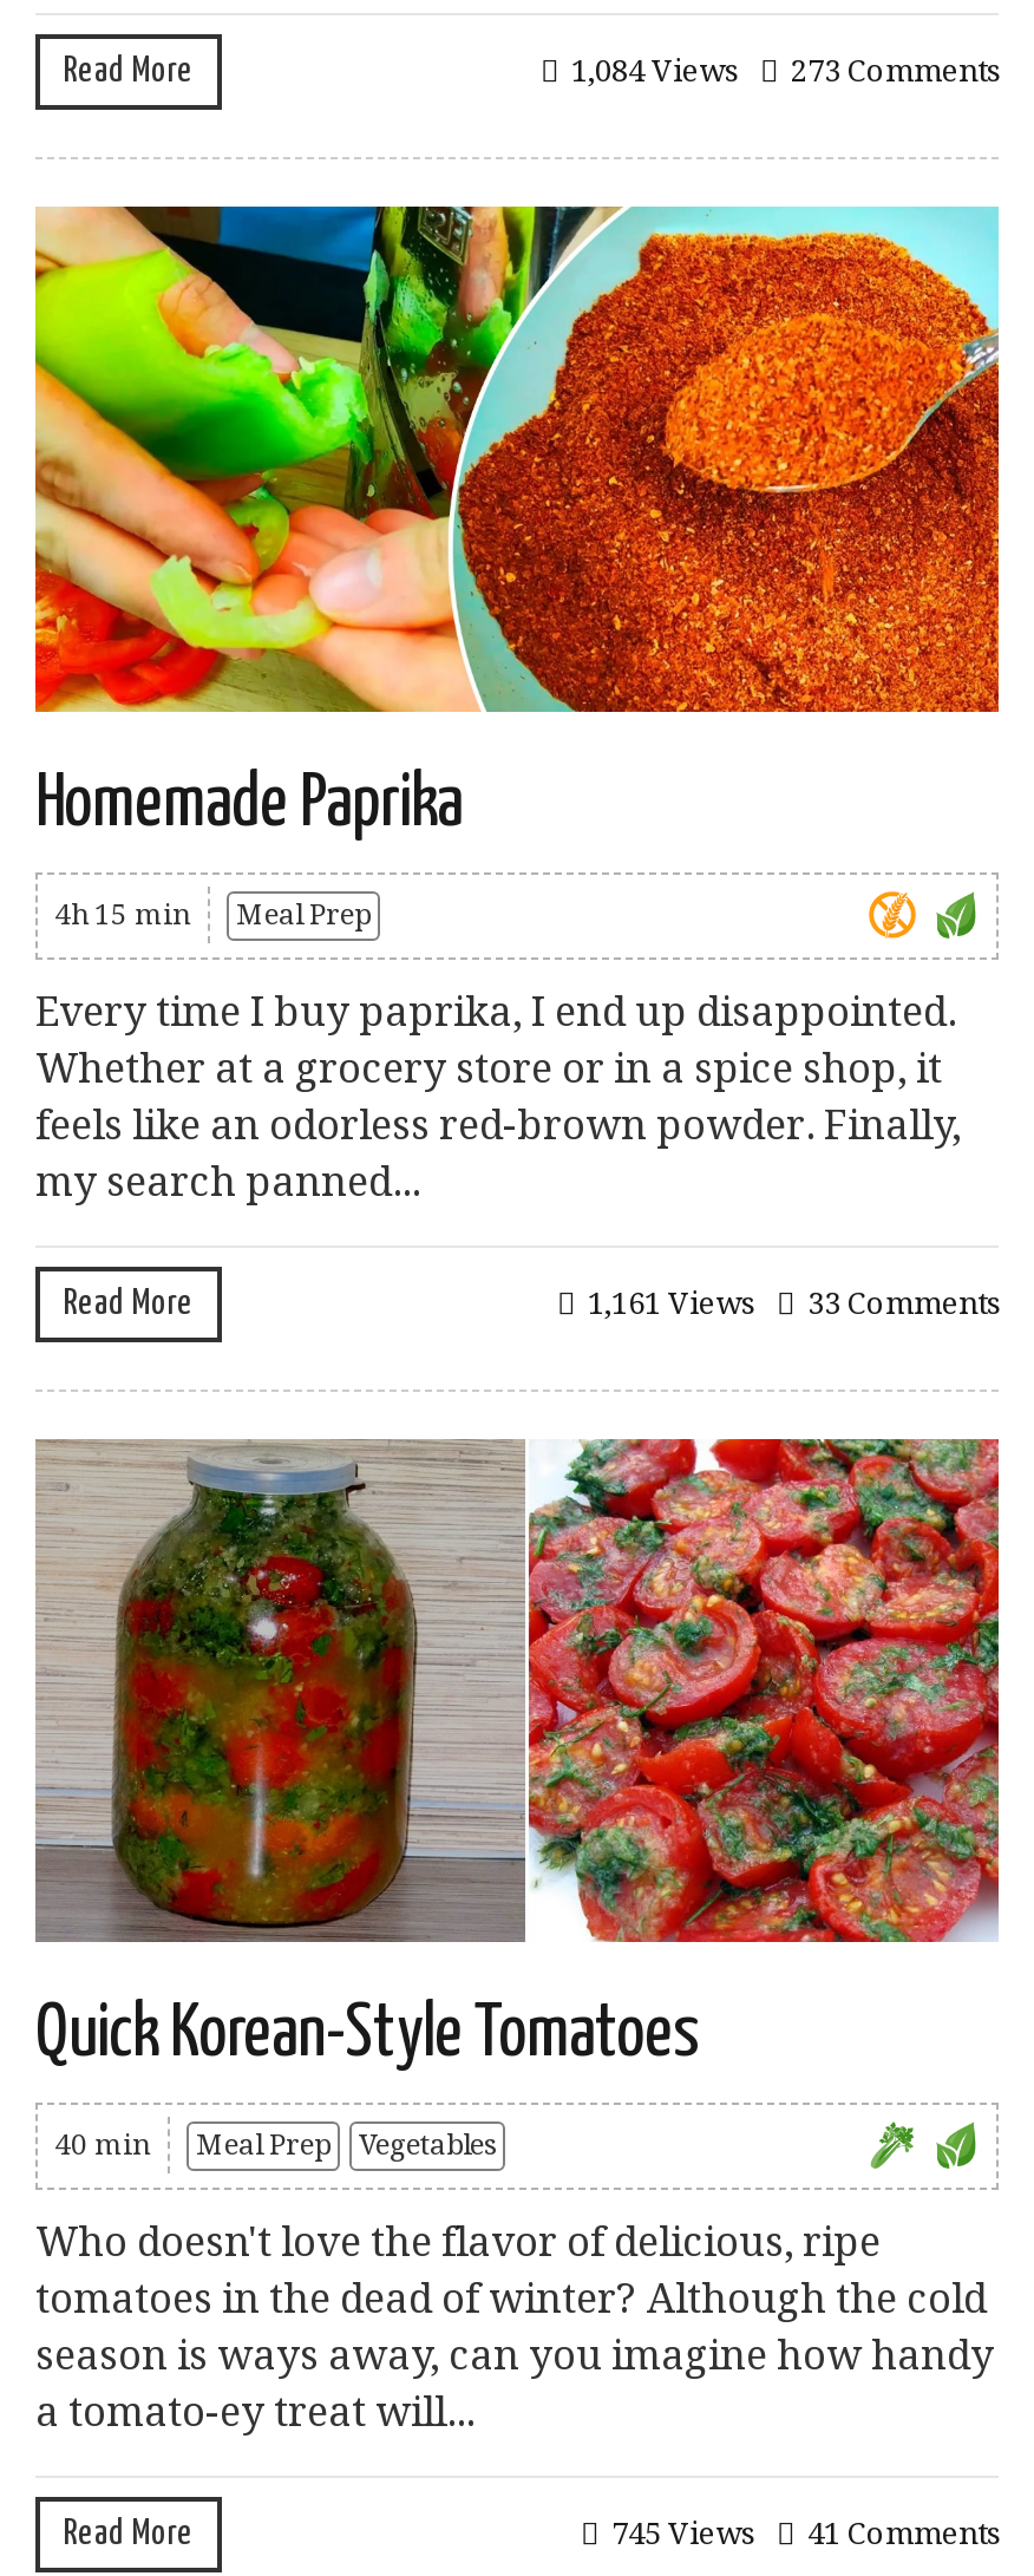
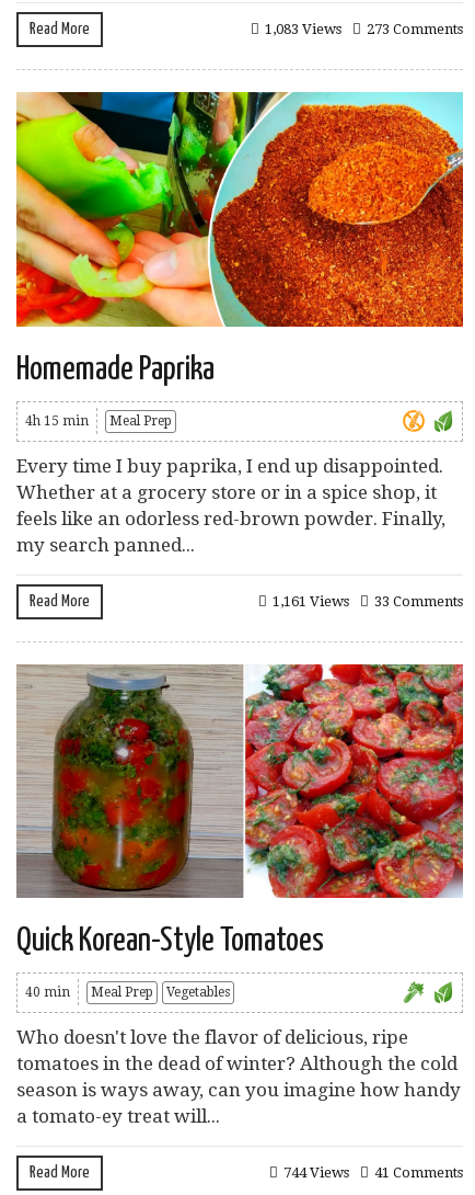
[571,53,999,89] 1,084 Views 273 Comments -> [265,21,463,37] 1,083 Views 273 Comments
[611,2516,999,2551] 745 Views 41 Comments -> [283,1164,463,1181] 744 Views 41 Comments

